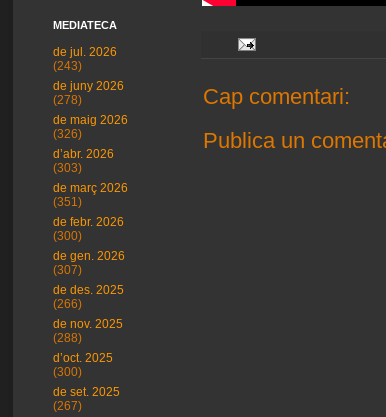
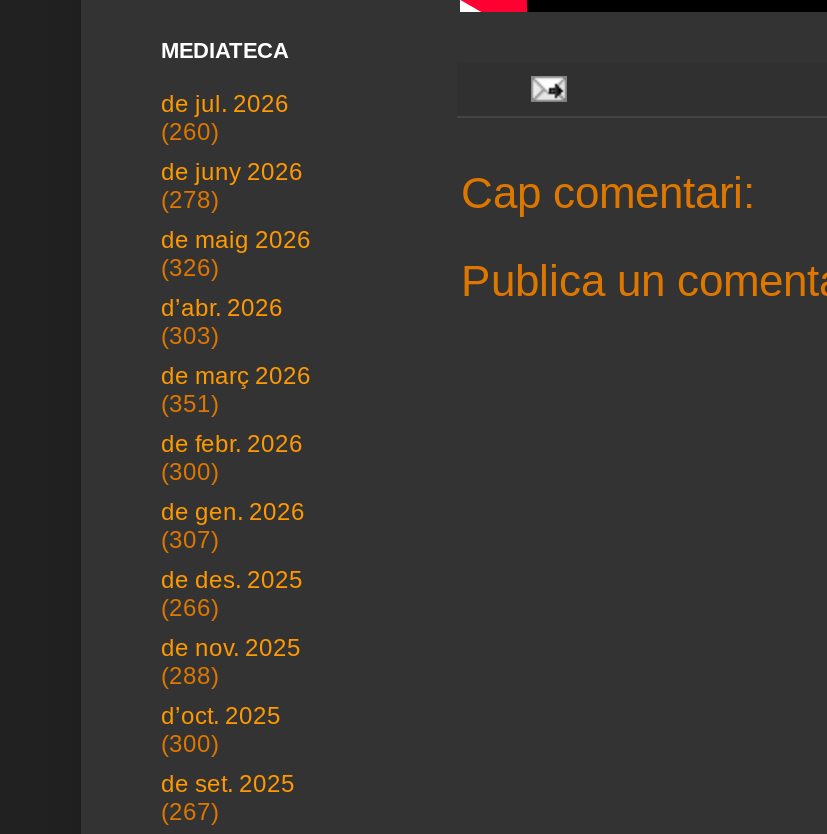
[53,59,82,73] (243) -> [161,118,219,146] (260)

